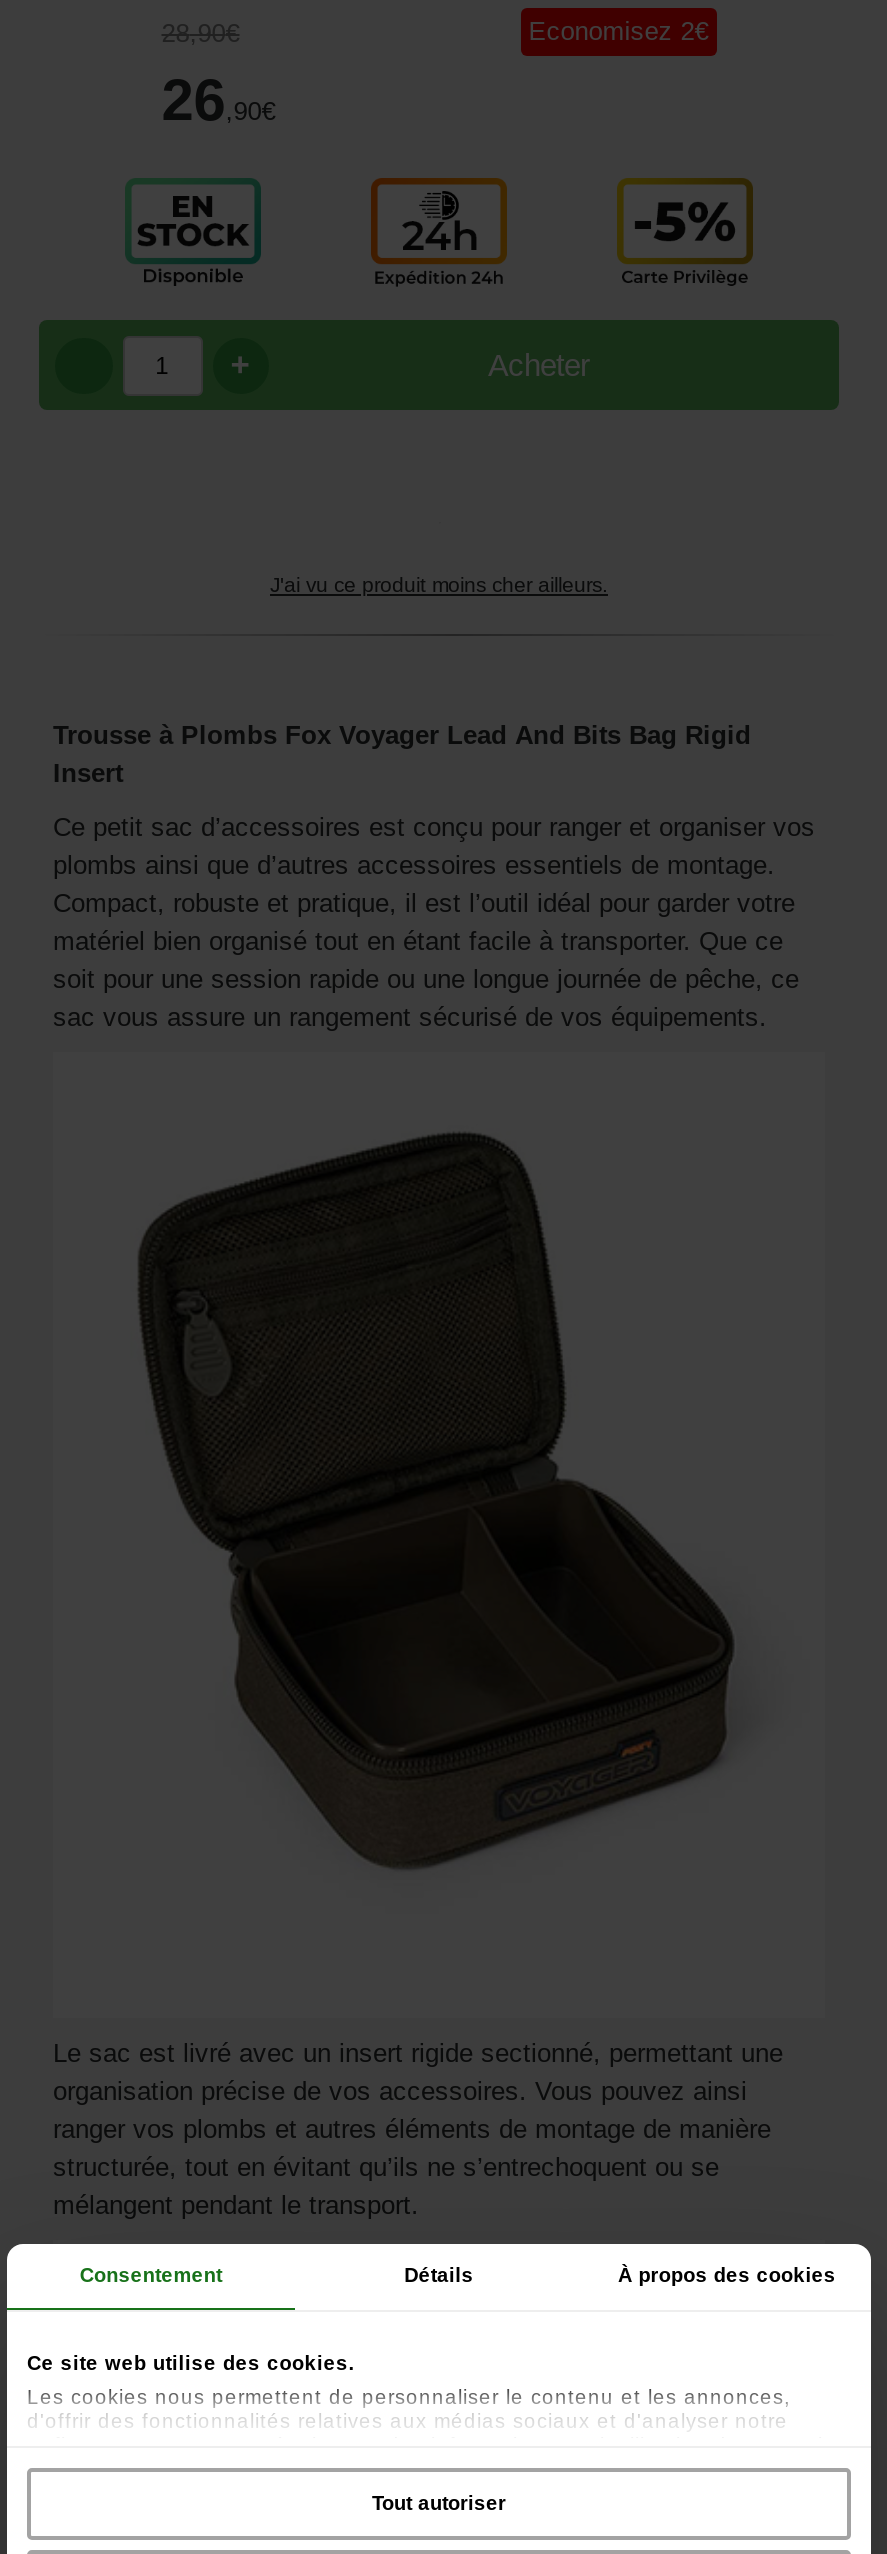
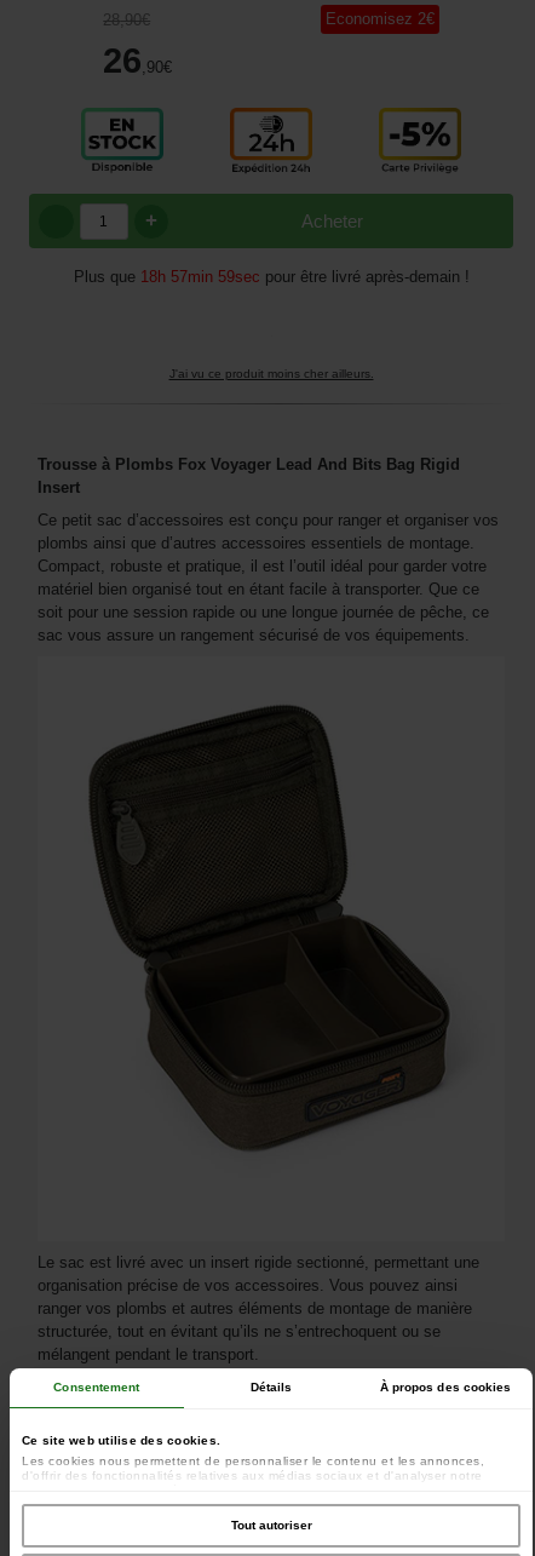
none -> [73,268,469,286] Plus que 18h 57min 59sec pour être livré après-demain !

